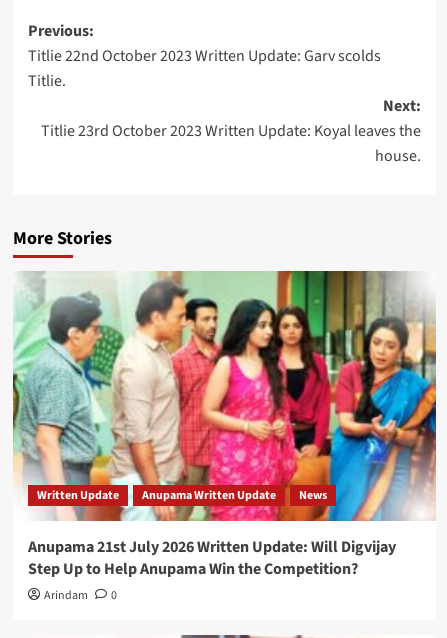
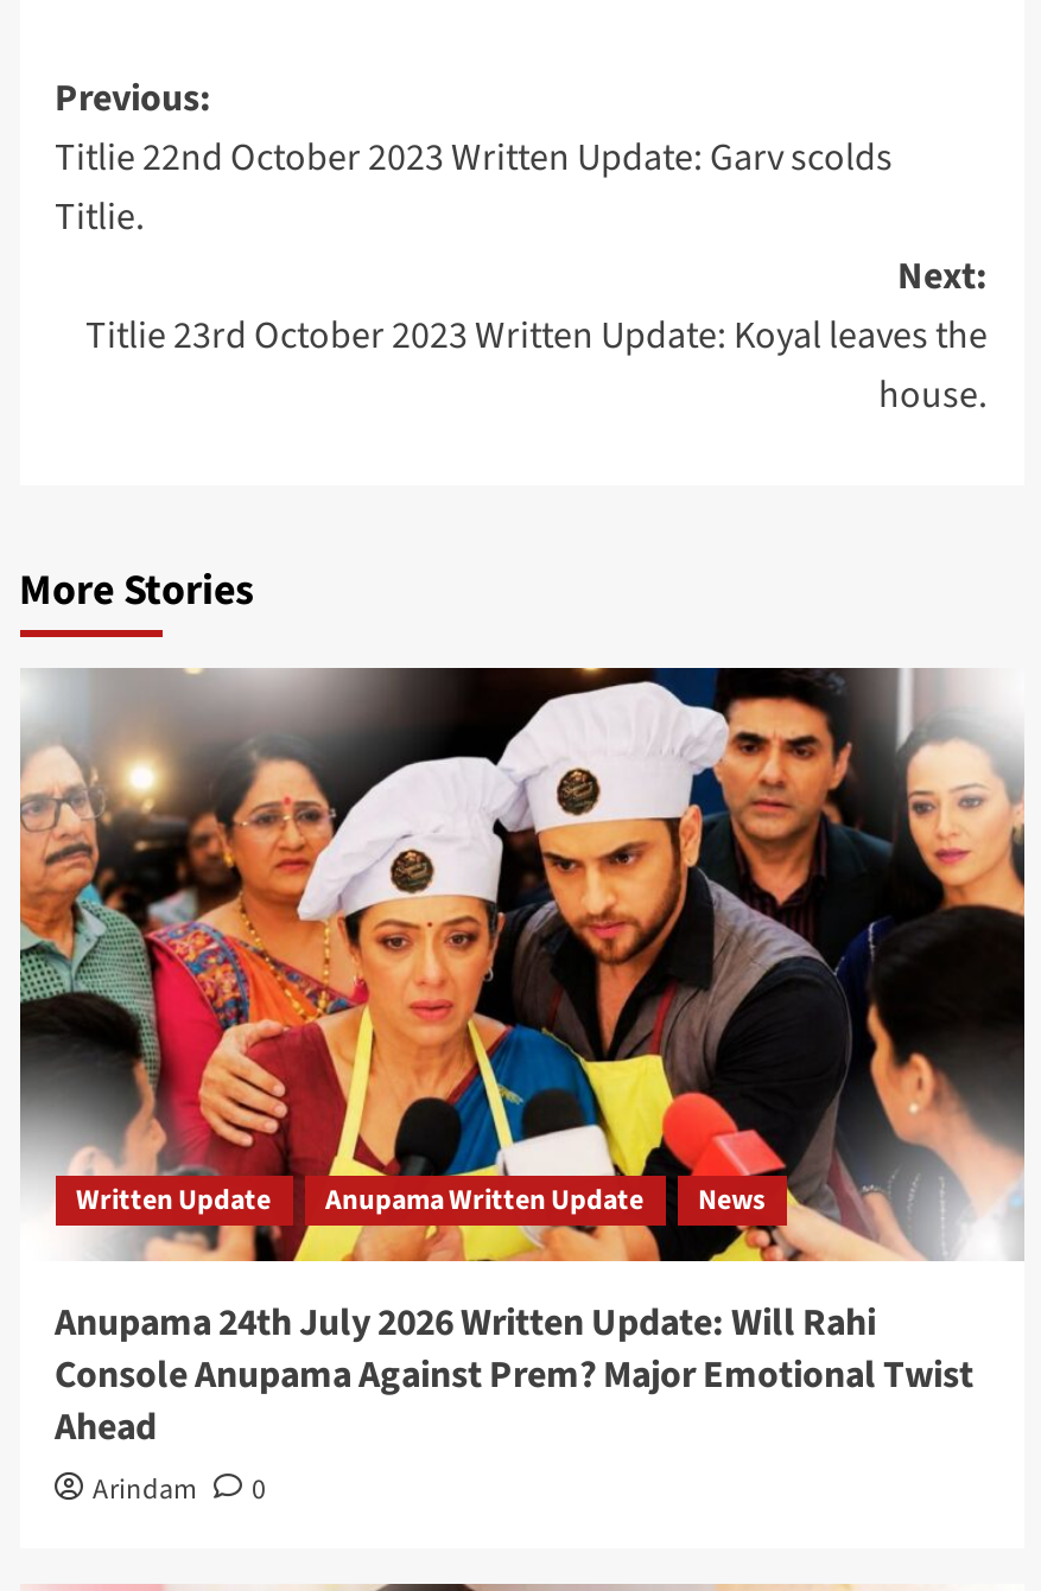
[12,270,437,580] [image] | Anupama 21st July 2026 Written Update: Will Digvijay | Step Up to Help Anupama Win the Competition? -> [18,666,1027,1453] [image] | Anupama 24th July 2026 Written Update: Will Rahi | Console Anupama Against Prem? Major Emotional Twist | Ahead

